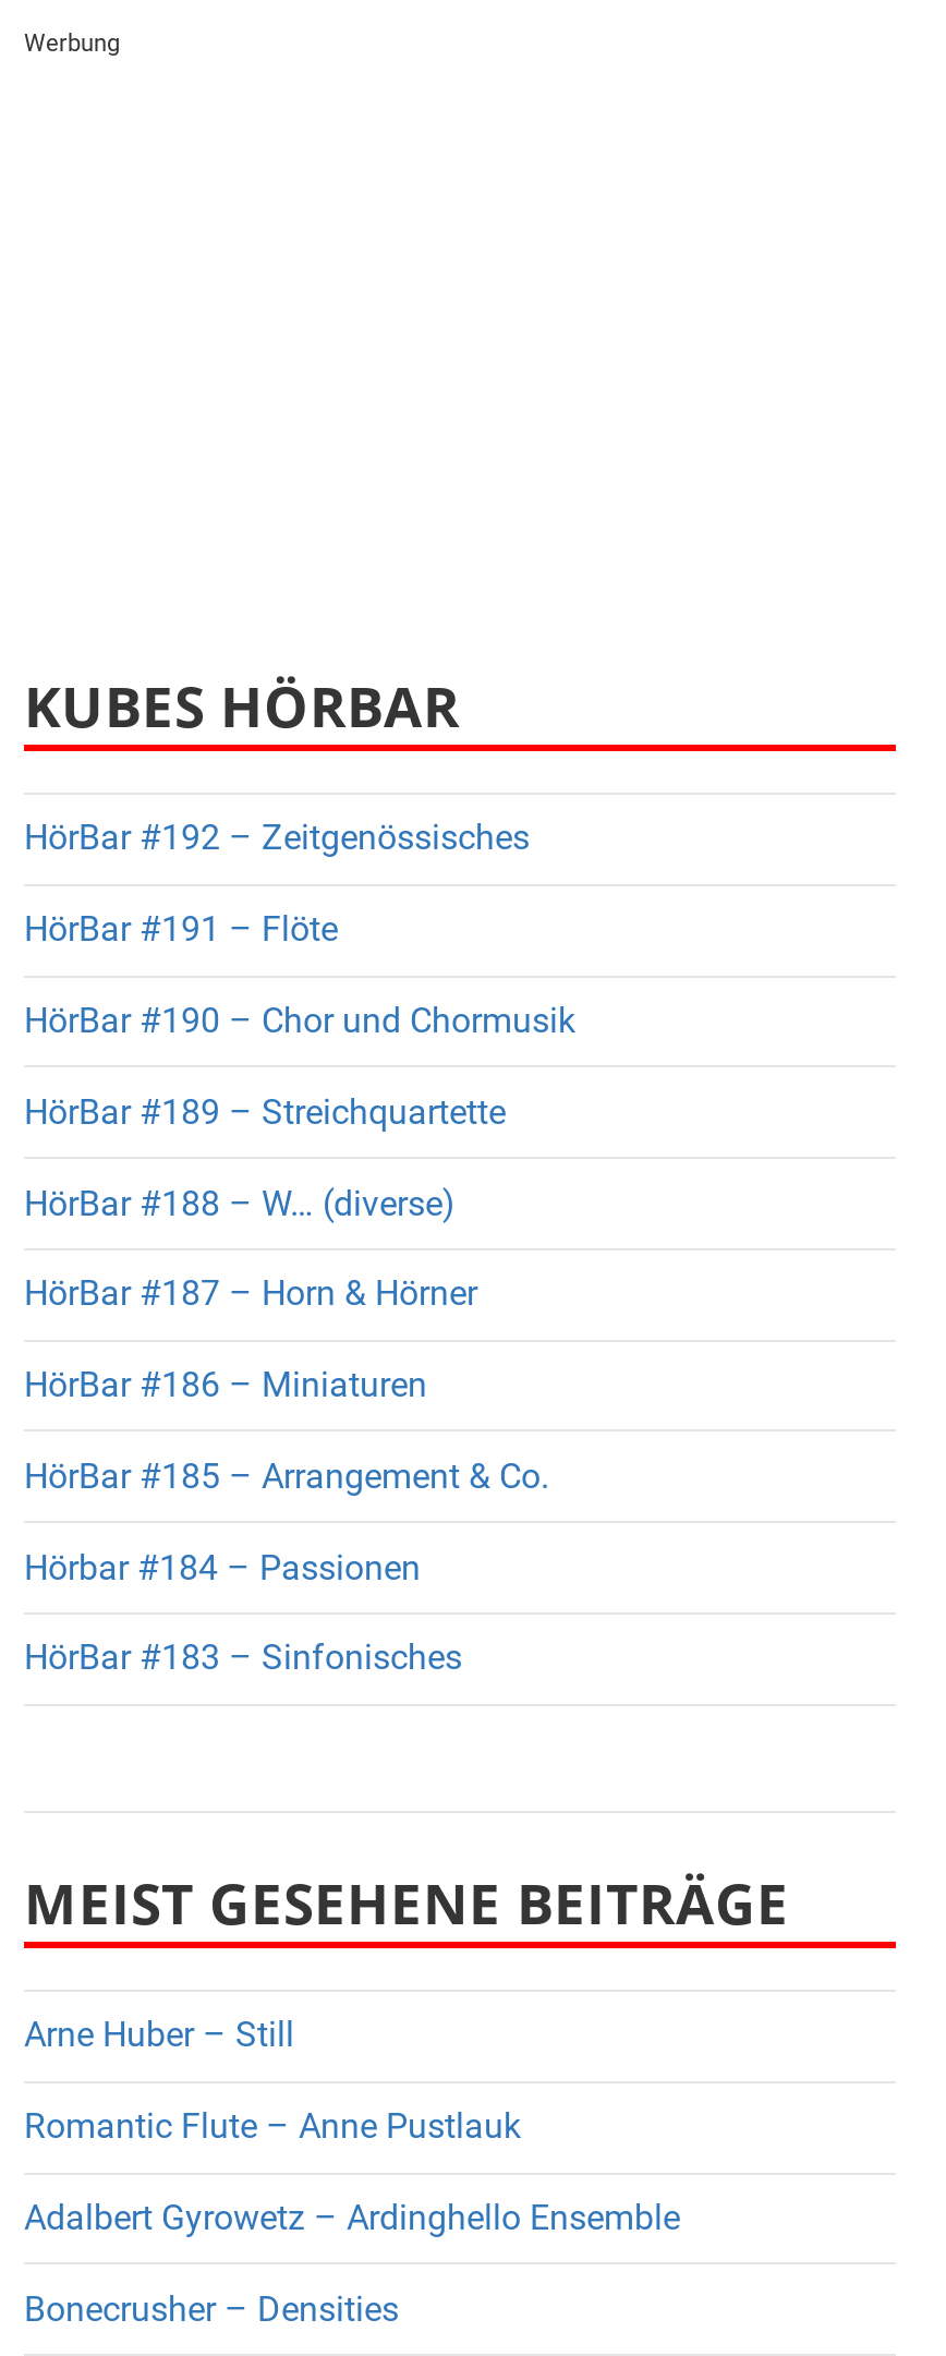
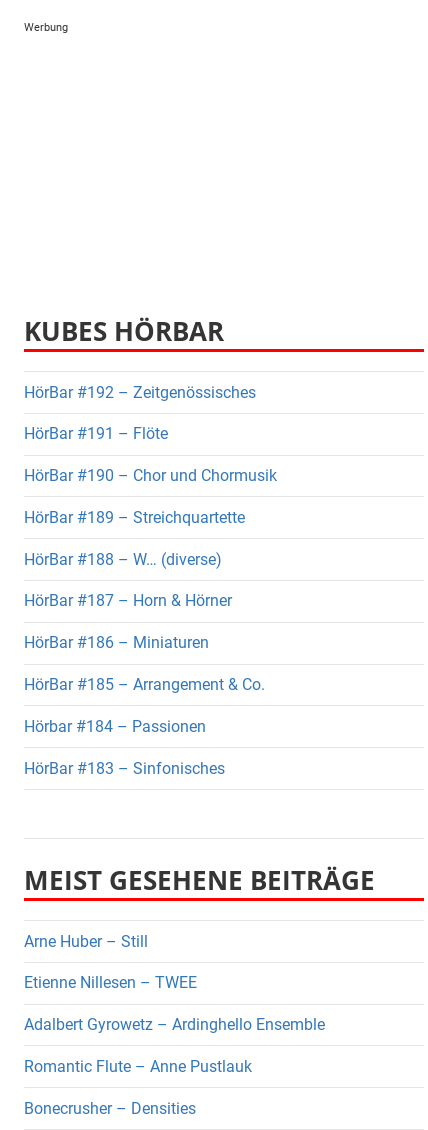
none -> [24,973,197,992] Etienne Nillesen – TWEE
moved [24,2106,521,2147] -> [24,1057,252,1076]: Romantic Flute – Anne Pustlauk

